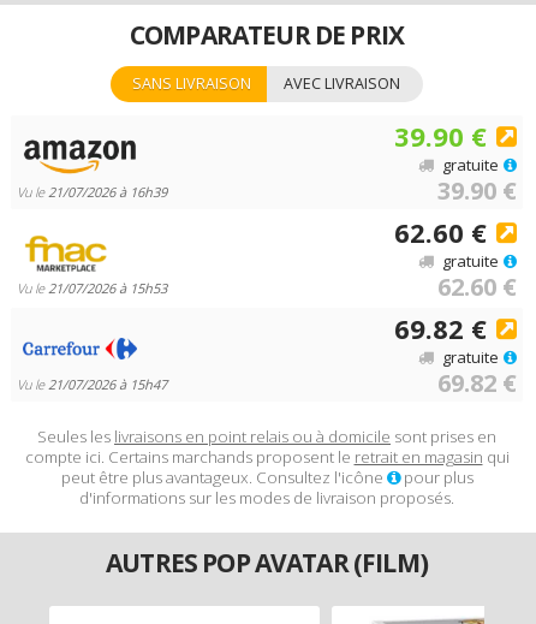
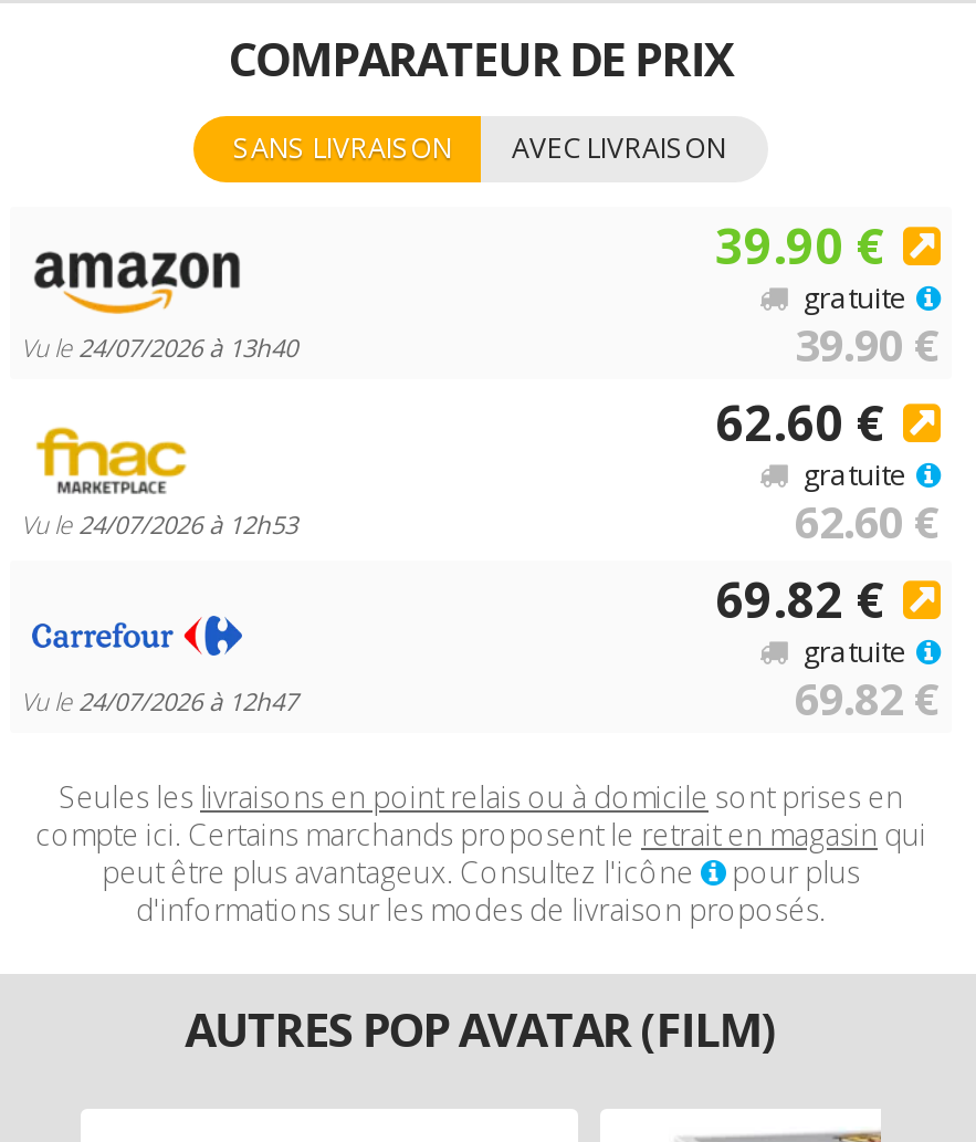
[17,183,167,201] Vu le 21/07/2026 à 16h39 -> [21,331,297,364] Vu le 24/07/2026 à 13h40
[17,279,167,297] Vu le 21/07/2026 à 15h53 -> [21,507,297,541] Vu le 24/07/2026 à 12h53
[17,375,167,393] Vu le 21/07/2026 à 15h47 -> [21,684,297,717] Vu le 24/07/2026 à 12h47

